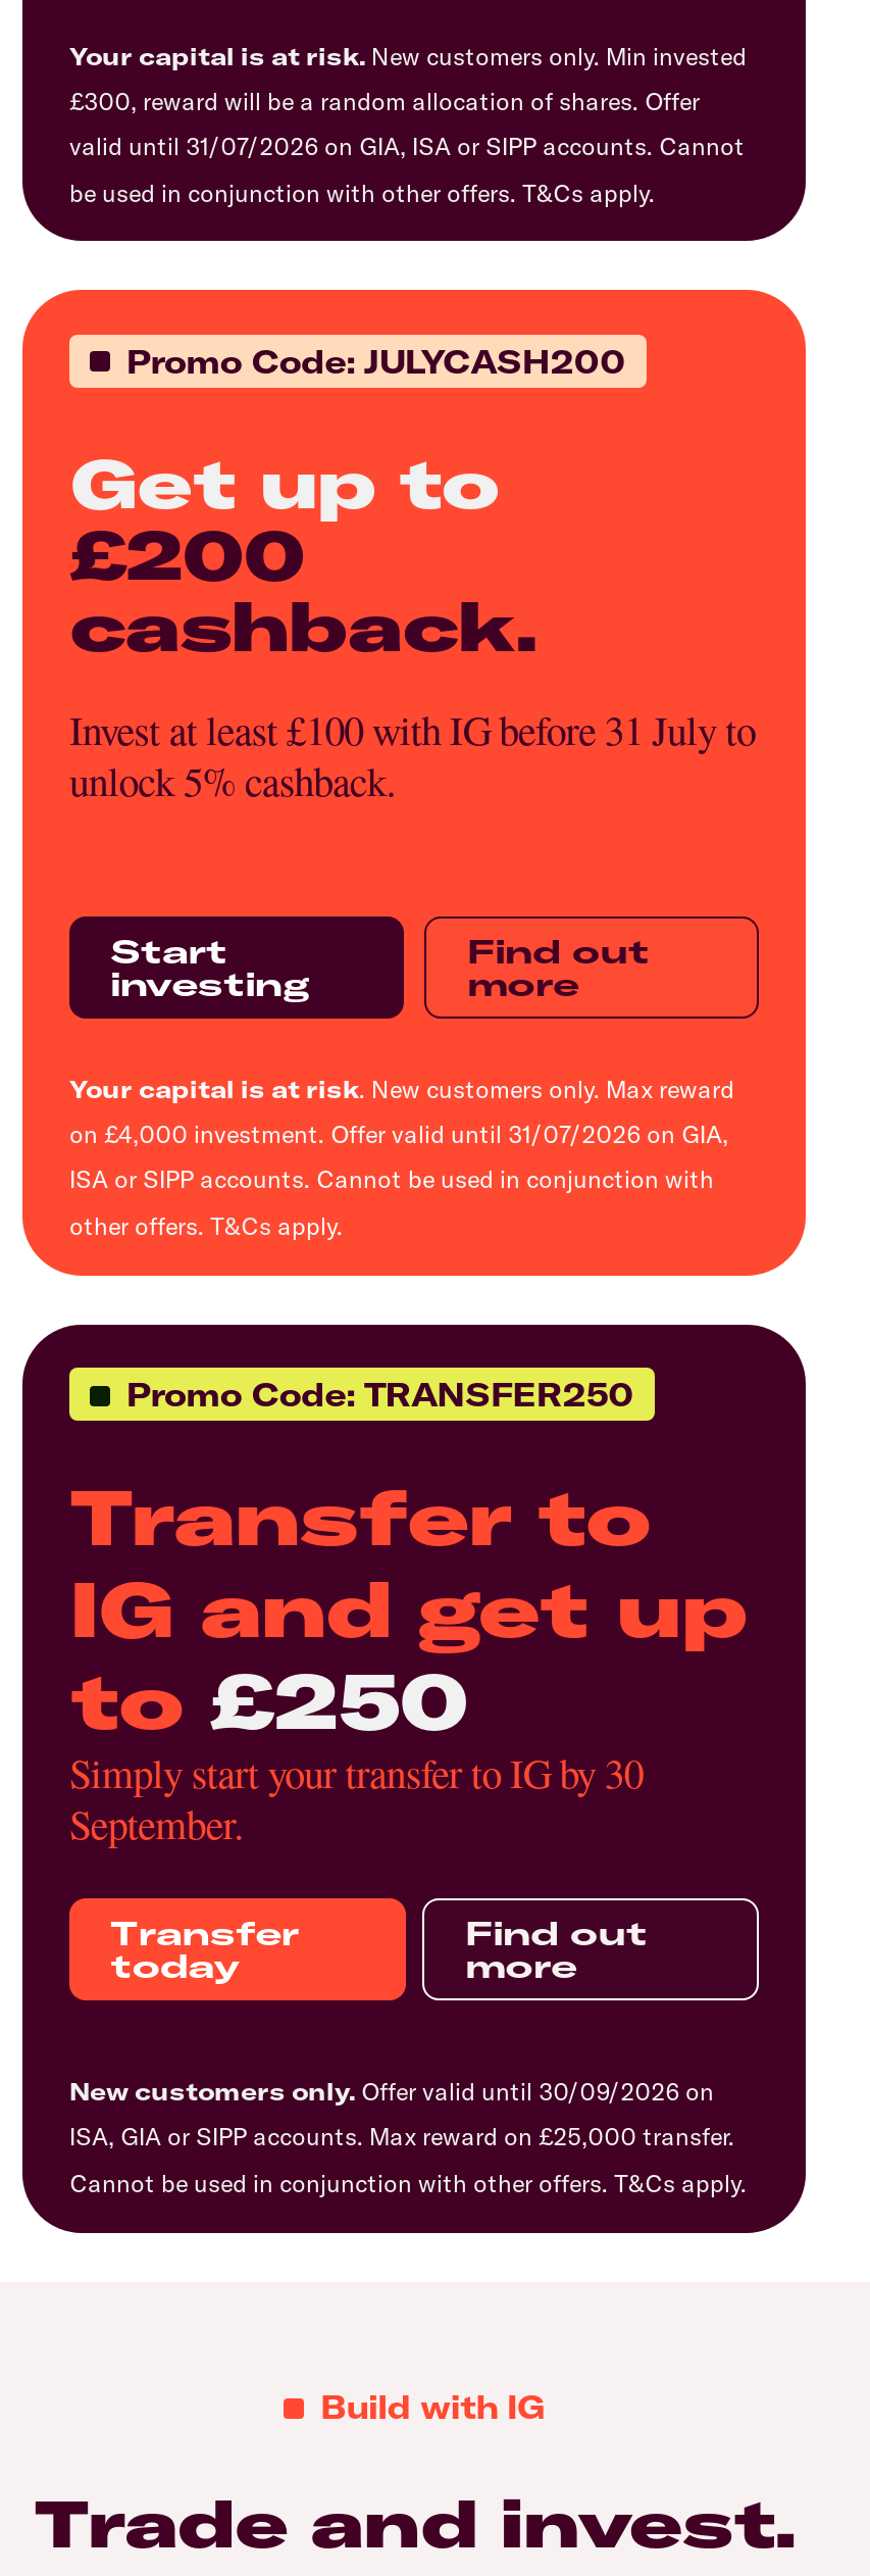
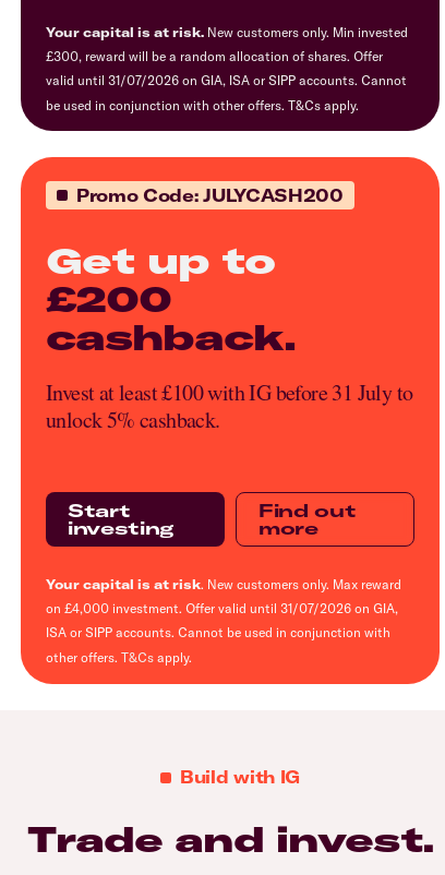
[20,1323,808,2235] [image] | Promo Code: TRANSFER250 | Transfer to | IG and get up | to £250 | Simply start your transfer to IG by 30 | September. | Transfer | today -> none
[69,1913,747,2198] Find out | more | New customers only. Offer valid until 30/09/2026 on | ISA, GIA or SIPP accounts. Max reward on £25,000 transfer. | Cannot be used in conjunction with other offers. T&Cs apply. -> none

